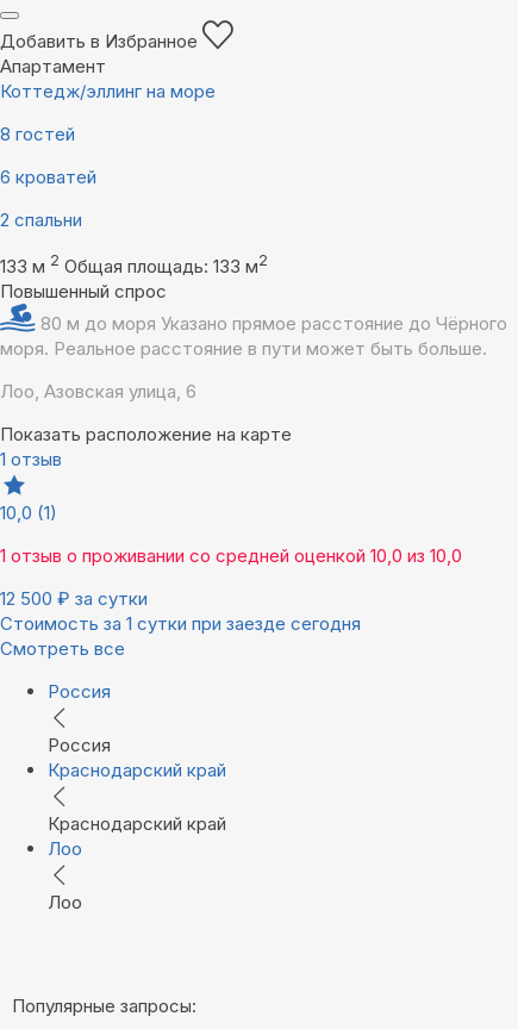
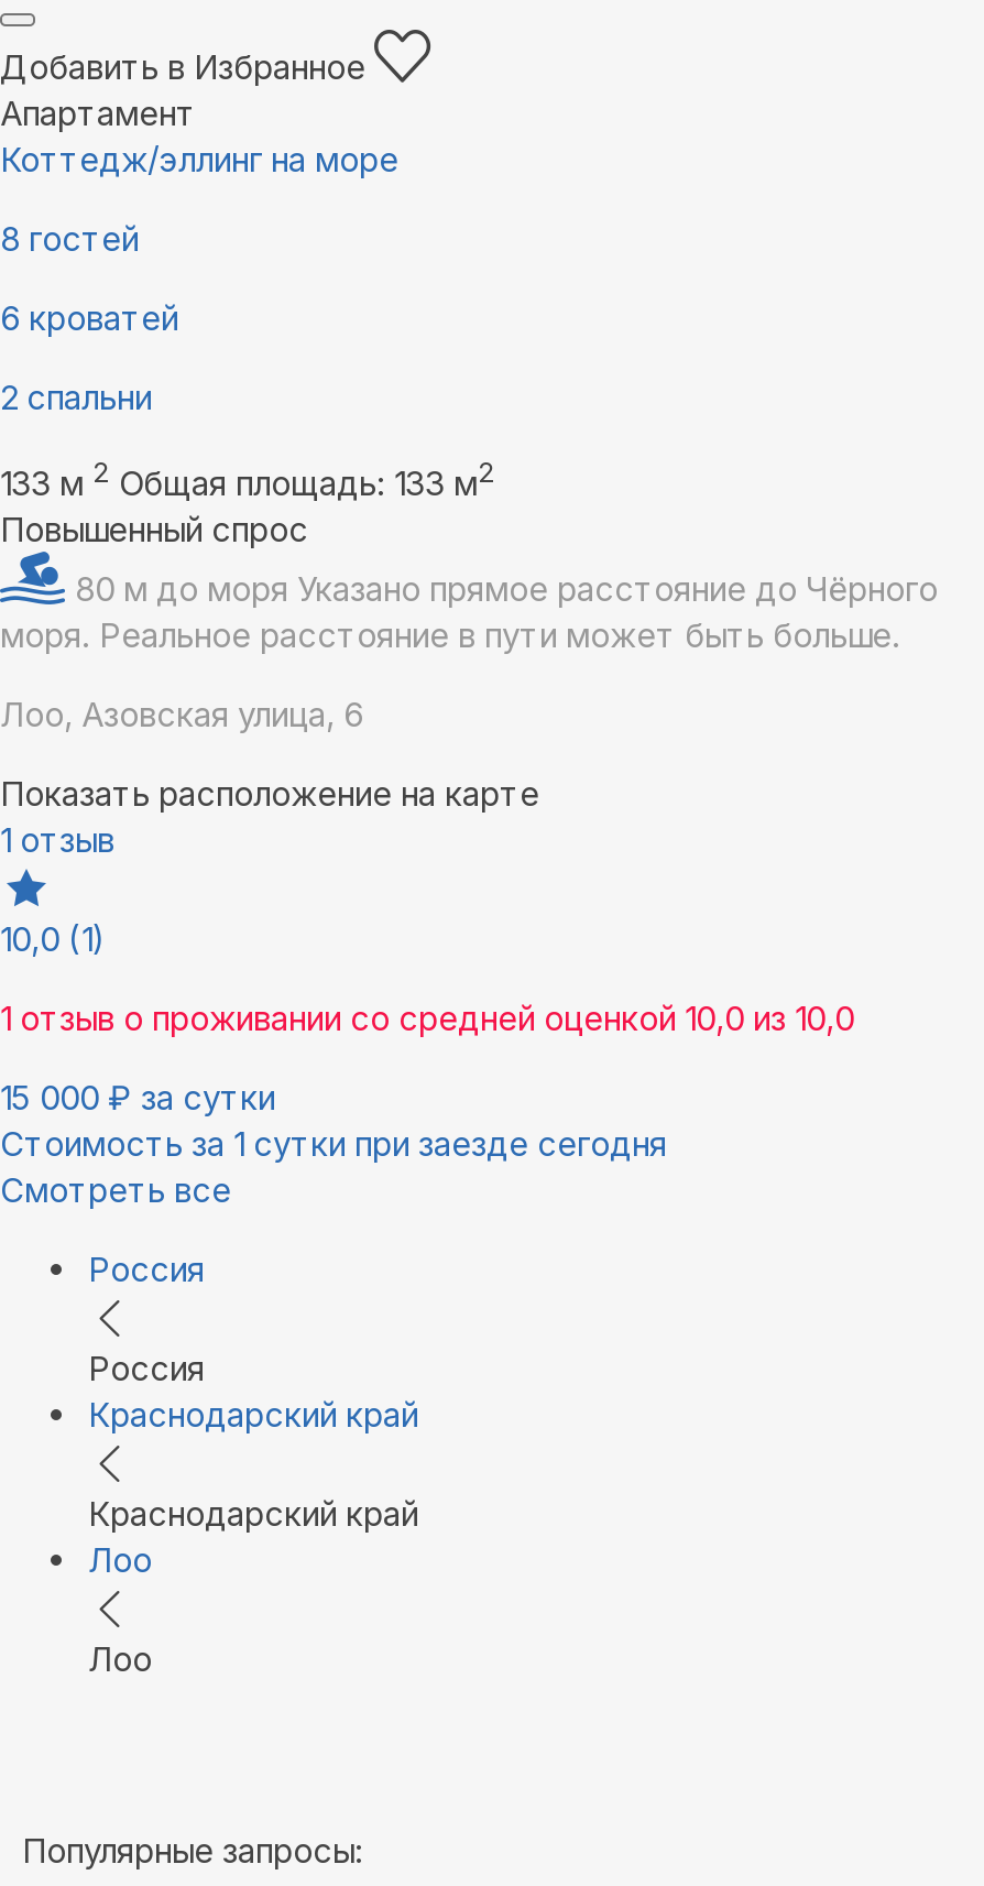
[0,588,148,610] 12 500 ₽ за сутки -> [0,1078,275,1119] 15 000 ₽ за сутки

